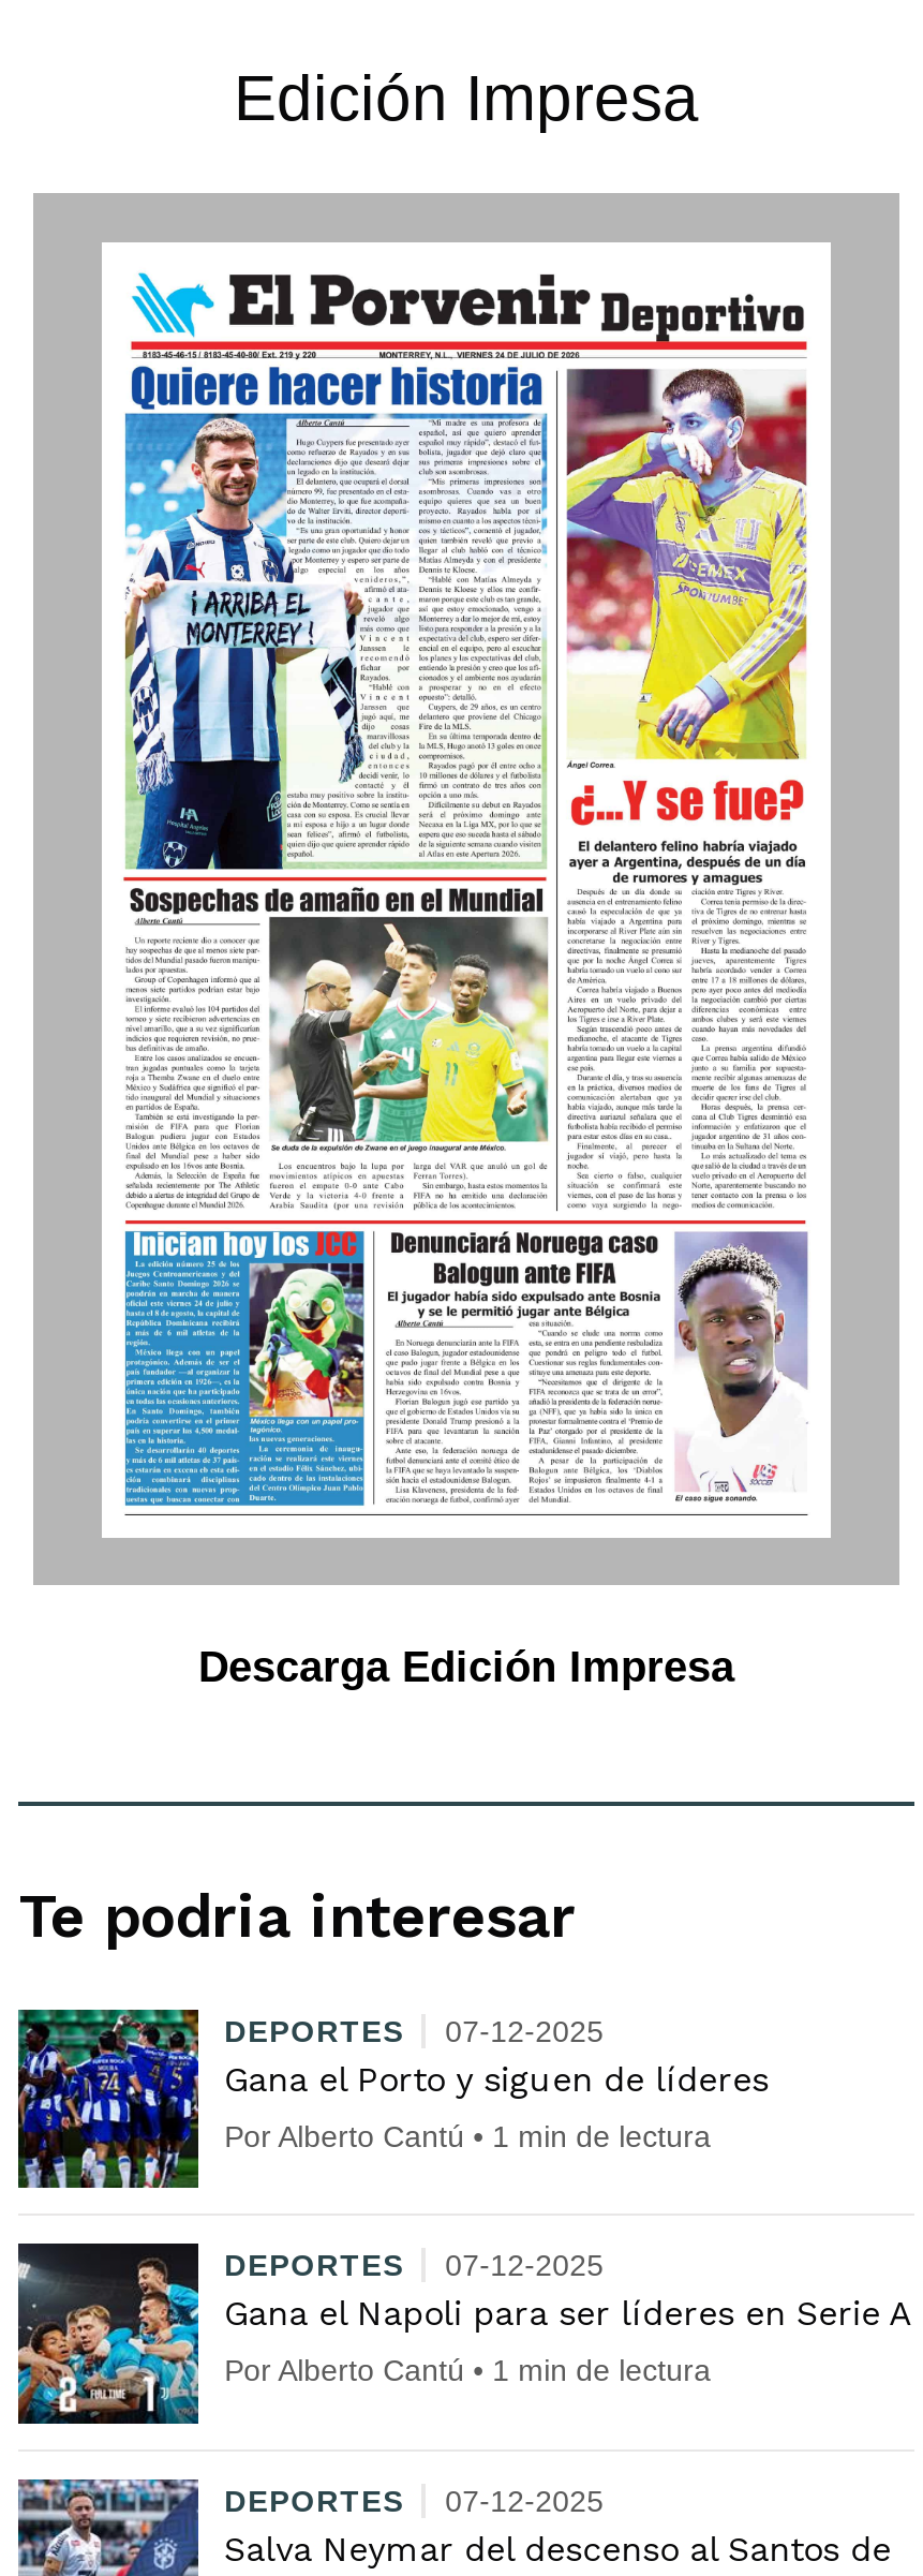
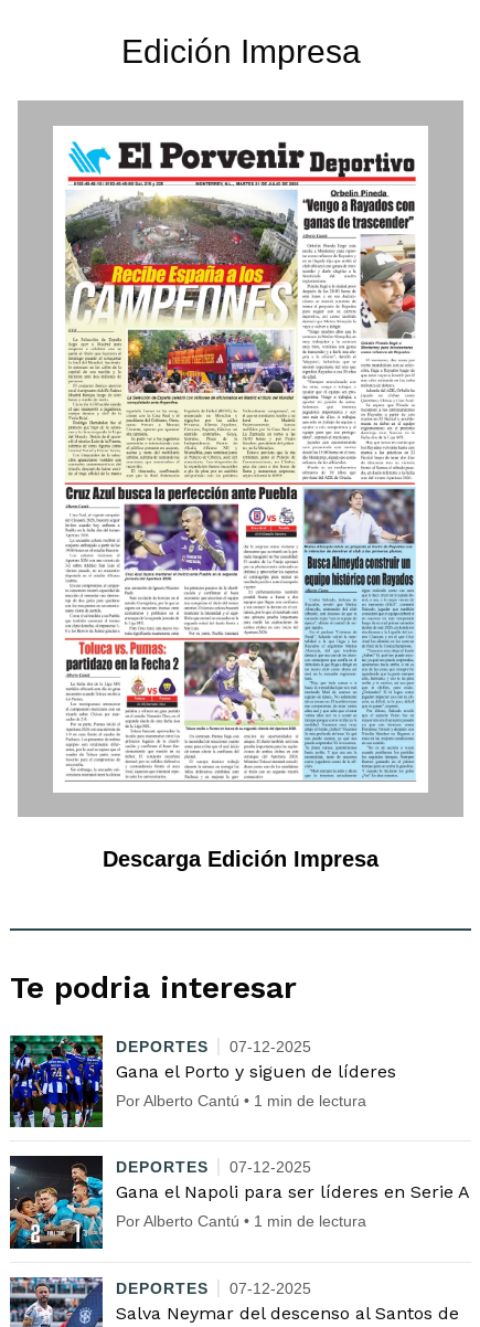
[123,365,809,1512] [image] -> [64,182,416,779] [image]

